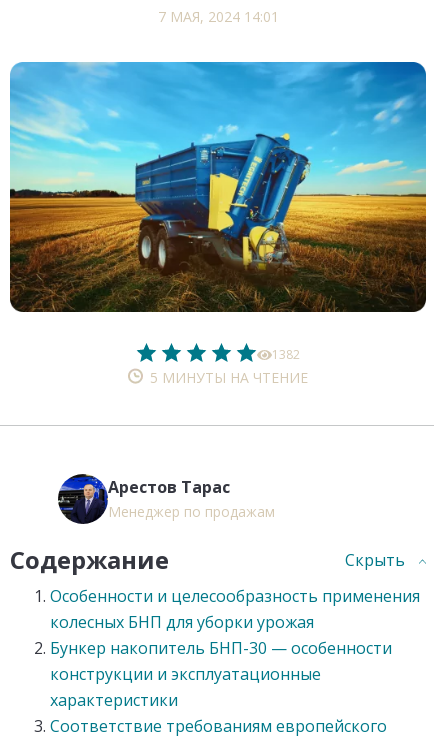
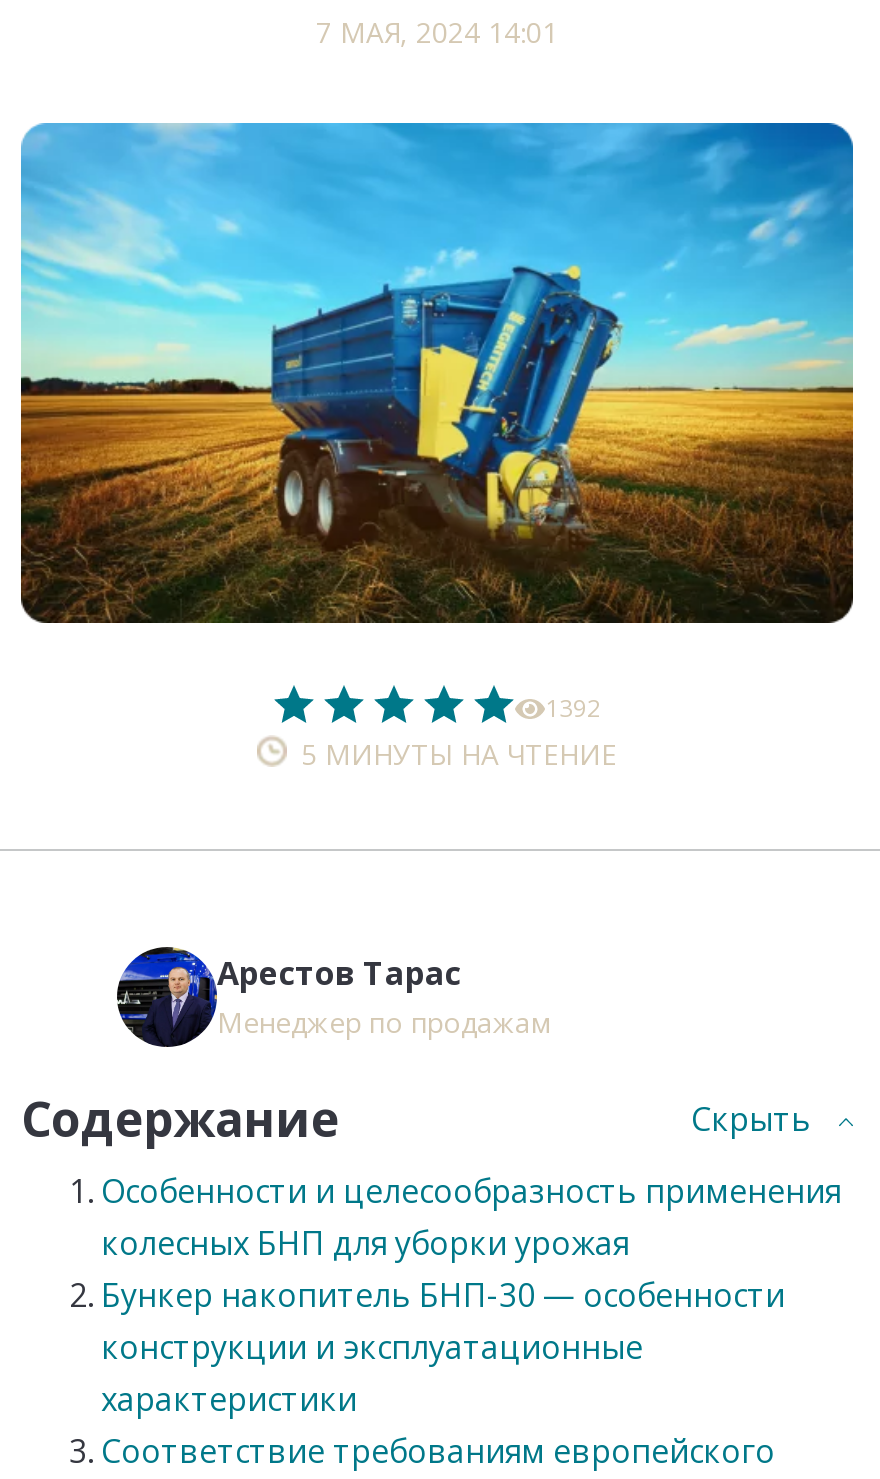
[272,346,300,363] 1382 -> [545,691,601,725] 1392

